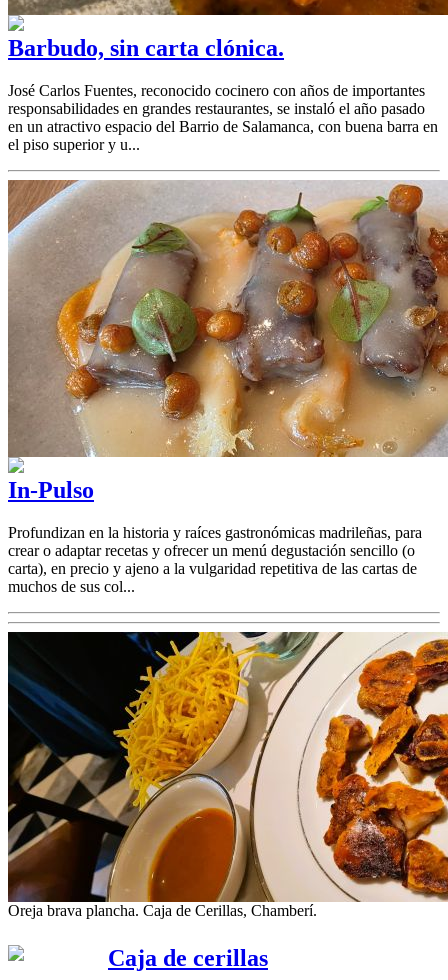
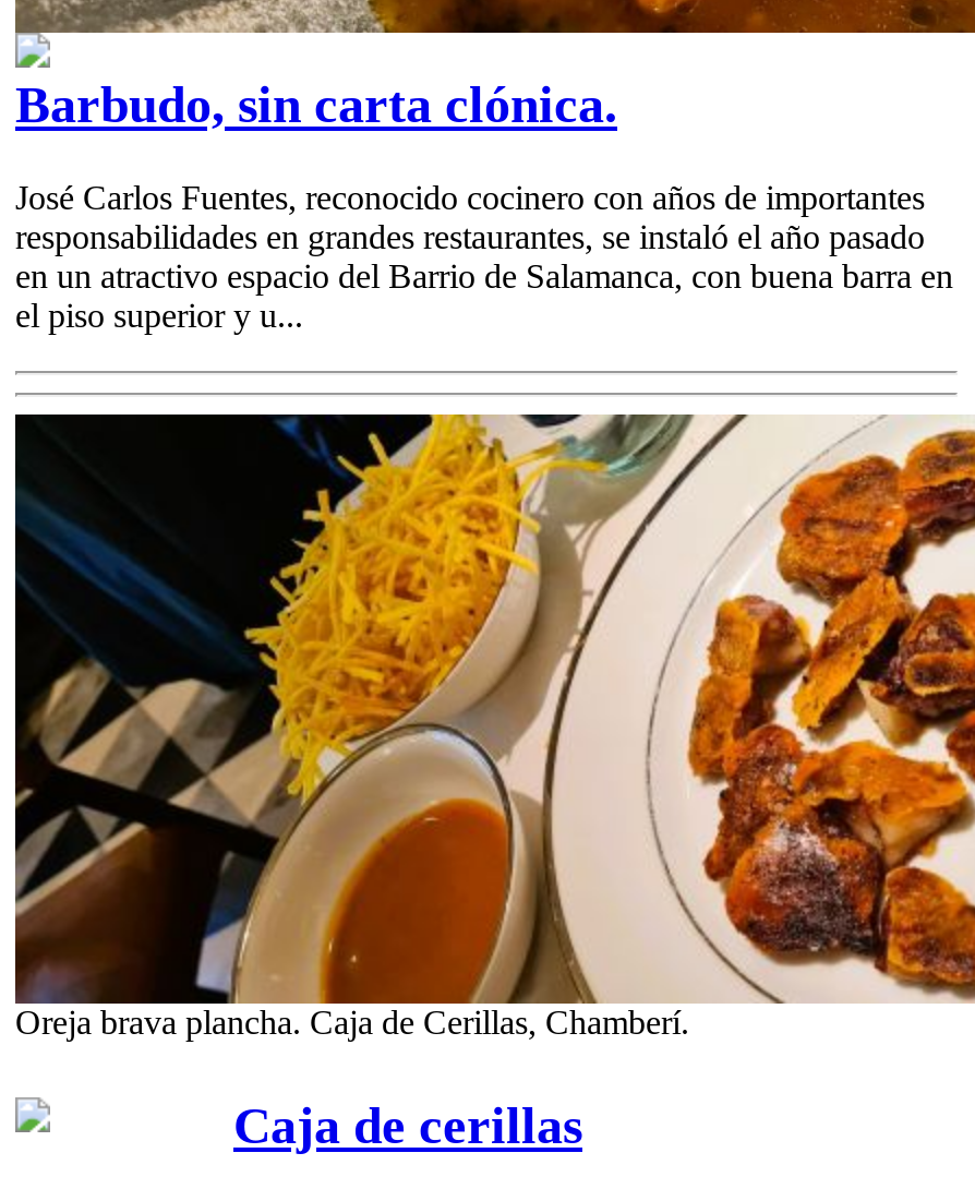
[8,180,445,595] [image] | In-Pulso | Profundizan en la historia y raíces gastronómicas madrileñas, para | crear o adaptar recetas y ofrecer un menú degustación sencillo (o | carta), en precio y ajeno a la vulgaridad repetitiva de las cartas de | muchos de sus col... -> none

